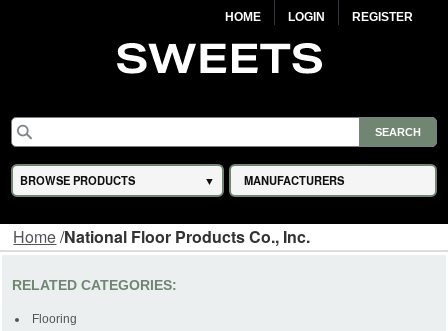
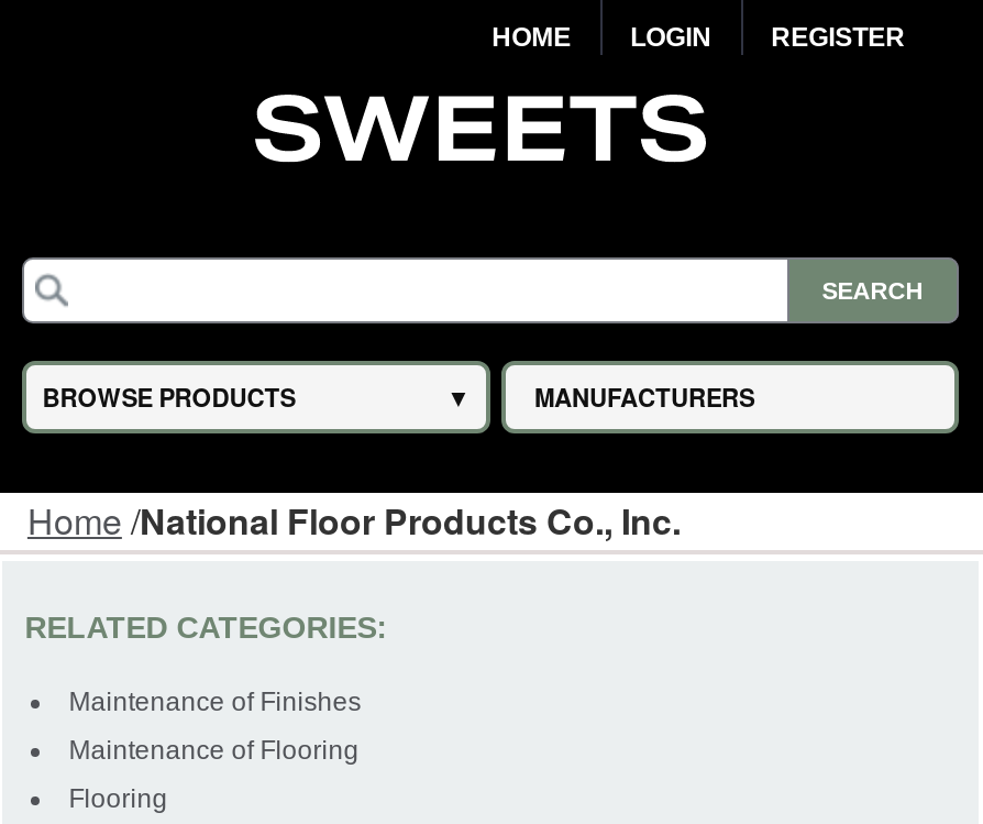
none -> [69,686,361,766] Maintenance of Finishes | Maintenance of Flooring

